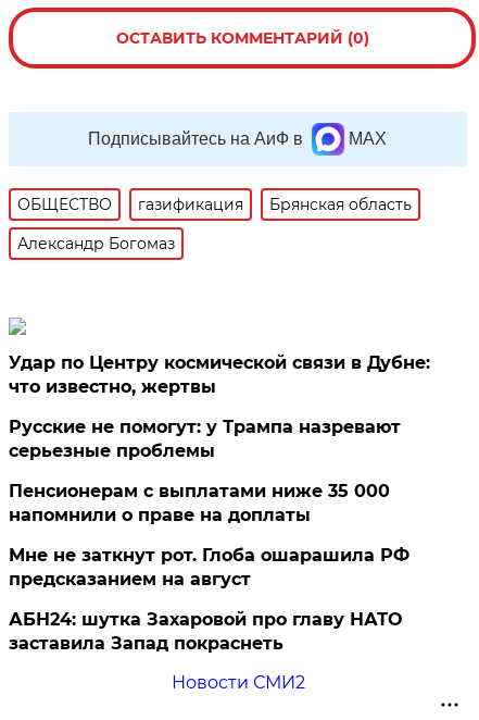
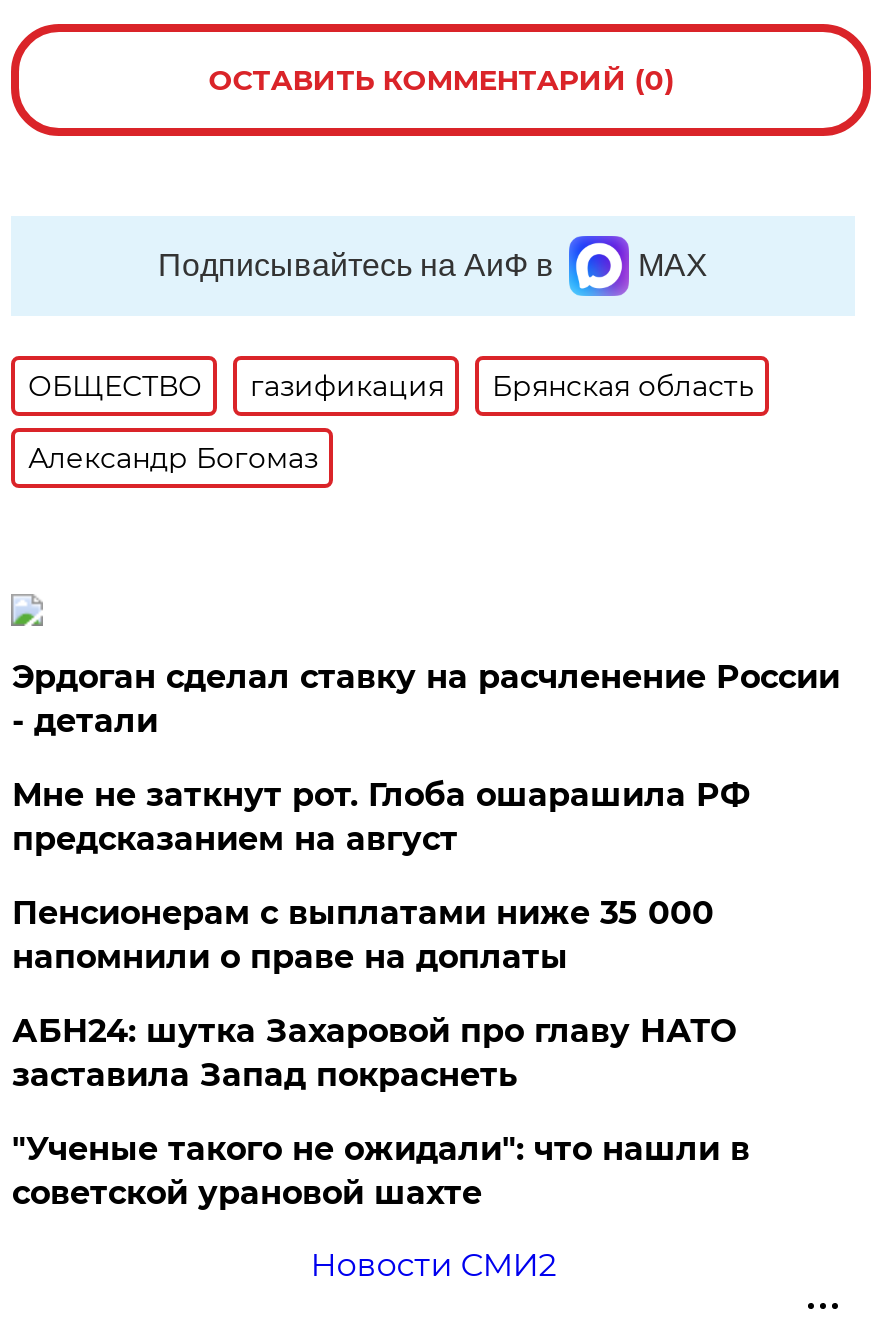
[9,352,431,397] Удар по Центру космической связи в Дубне: | что известно, жертвы -> [12,658,840,740] Эрдоган сделал ставку на расчленение России | - детали
[9,417,401,461] Русские не помогут: у Трампа назревают | серьезные проблемы -> none
moved [9,545,410,589] -> [12,776,750,858]: Мне не заткнут рот. Глоба ошарашила РФ | предсказанием на август
moved [9,609,402,654] -> [12,1012,736,1094]: АБН24: шутка Захаровой про главу НАТО | заставила Запад покраснеть
none -> [12,1130,750,1212] "Ученые такого не ожидали": что нашли в | советской урановой шахте

